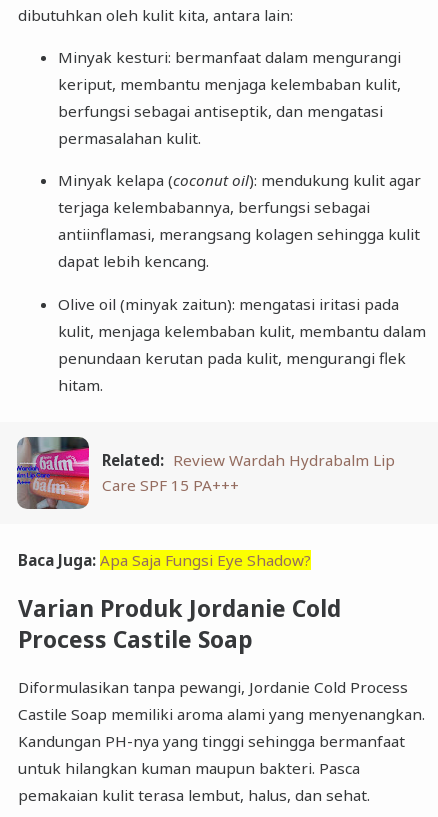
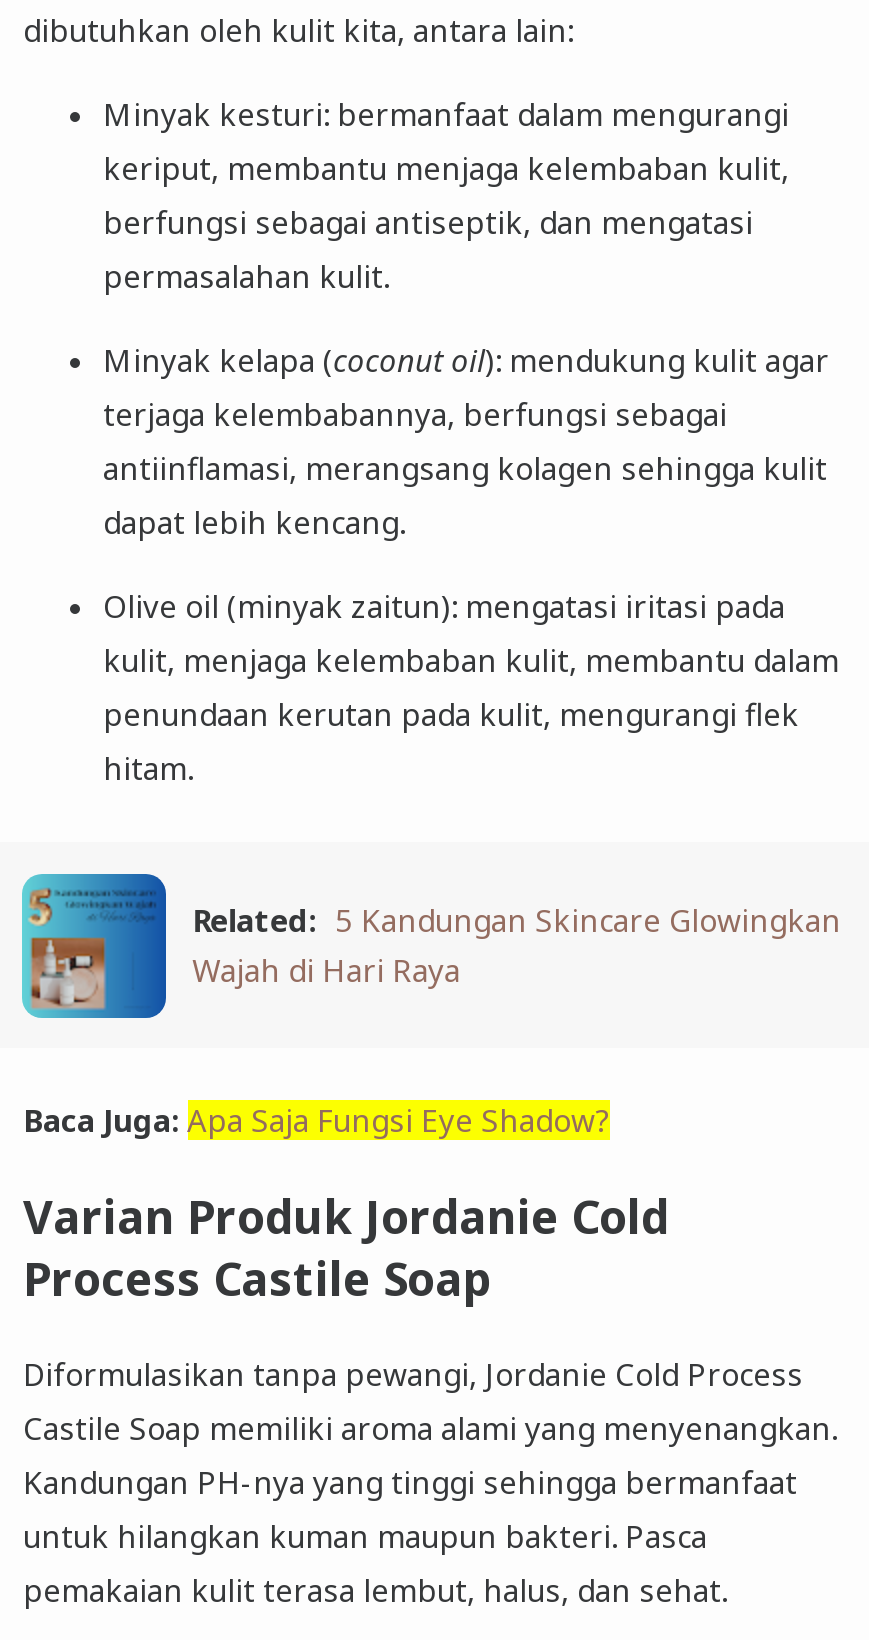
[16,436,395,510] [image] | Related: Review Wardah Hydrabalm Lip | Care SPF 15 PA+++ -> [20,872,841,1020] [image] | Related: 5 Kandungan Skincare Glowingkan | Wajah di Hari Raya

